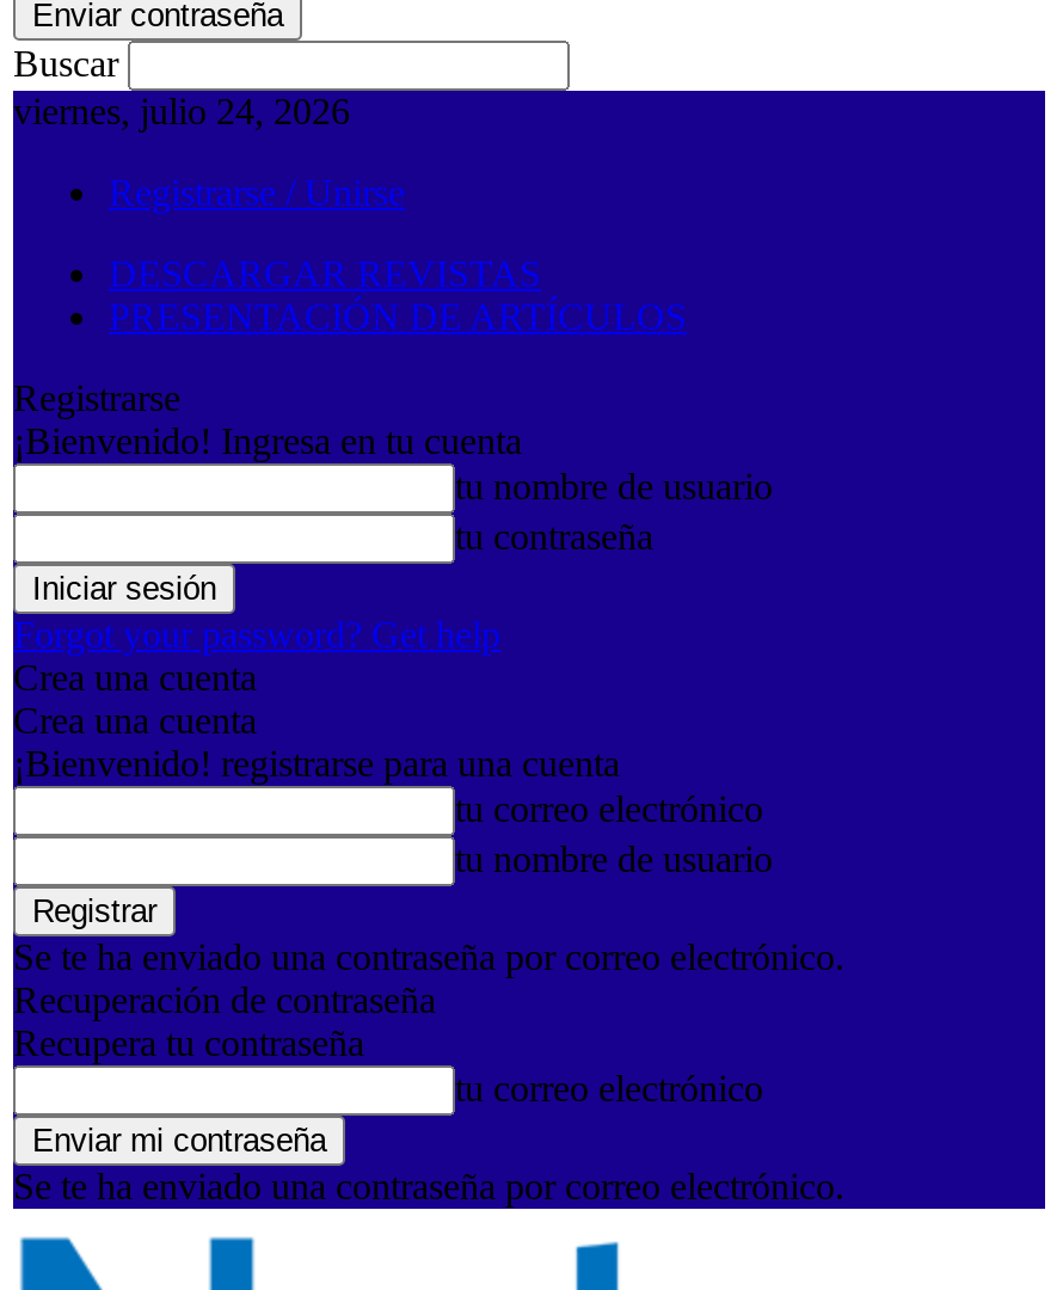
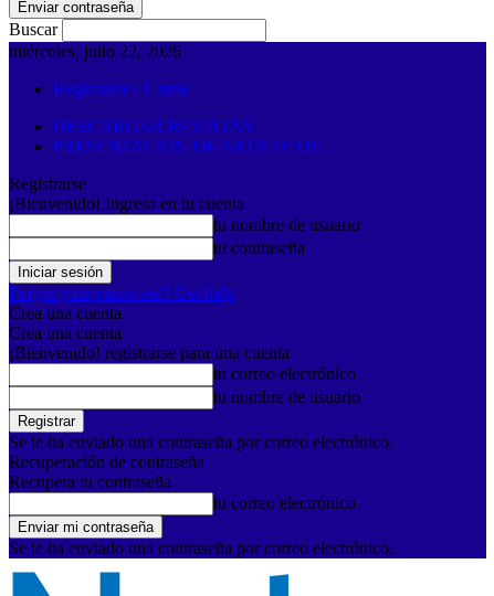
[13,91,350,131] viernes, julio 24, 2026 -> [9,42,181,61] miércoles, julio 22, 2026

